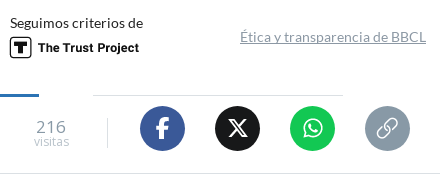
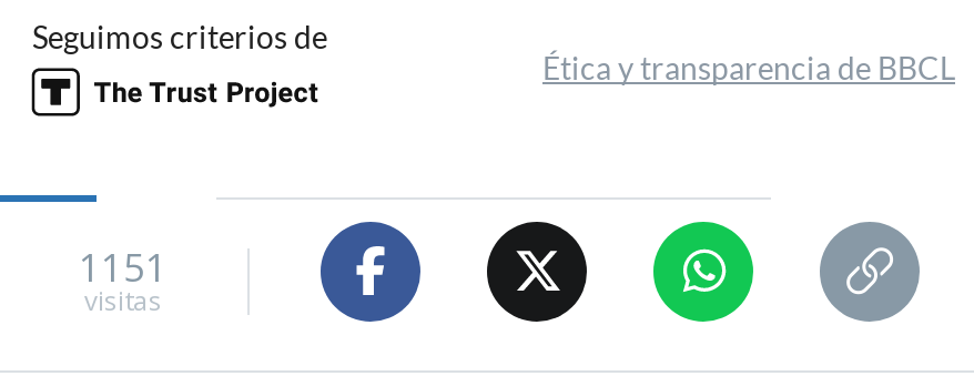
[36,115,66,138] 216 -> [79,243,168,294] 1151

